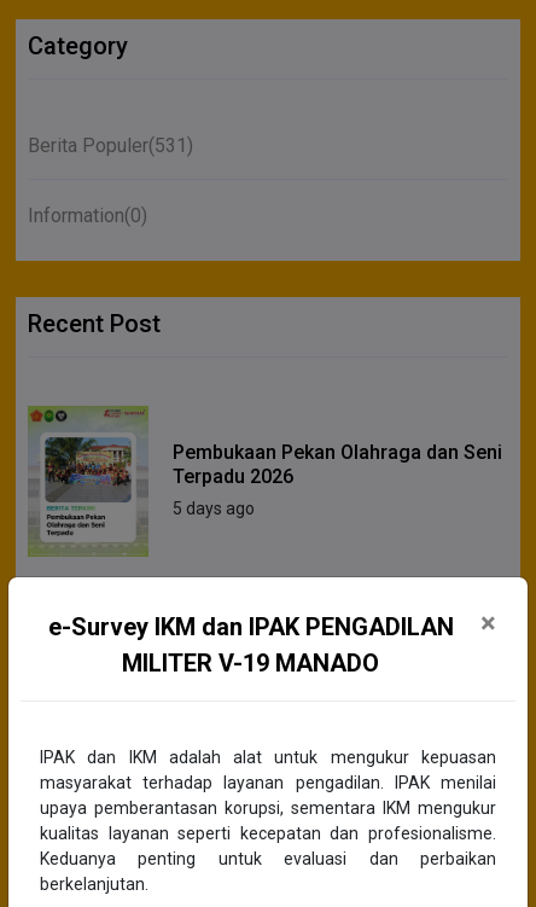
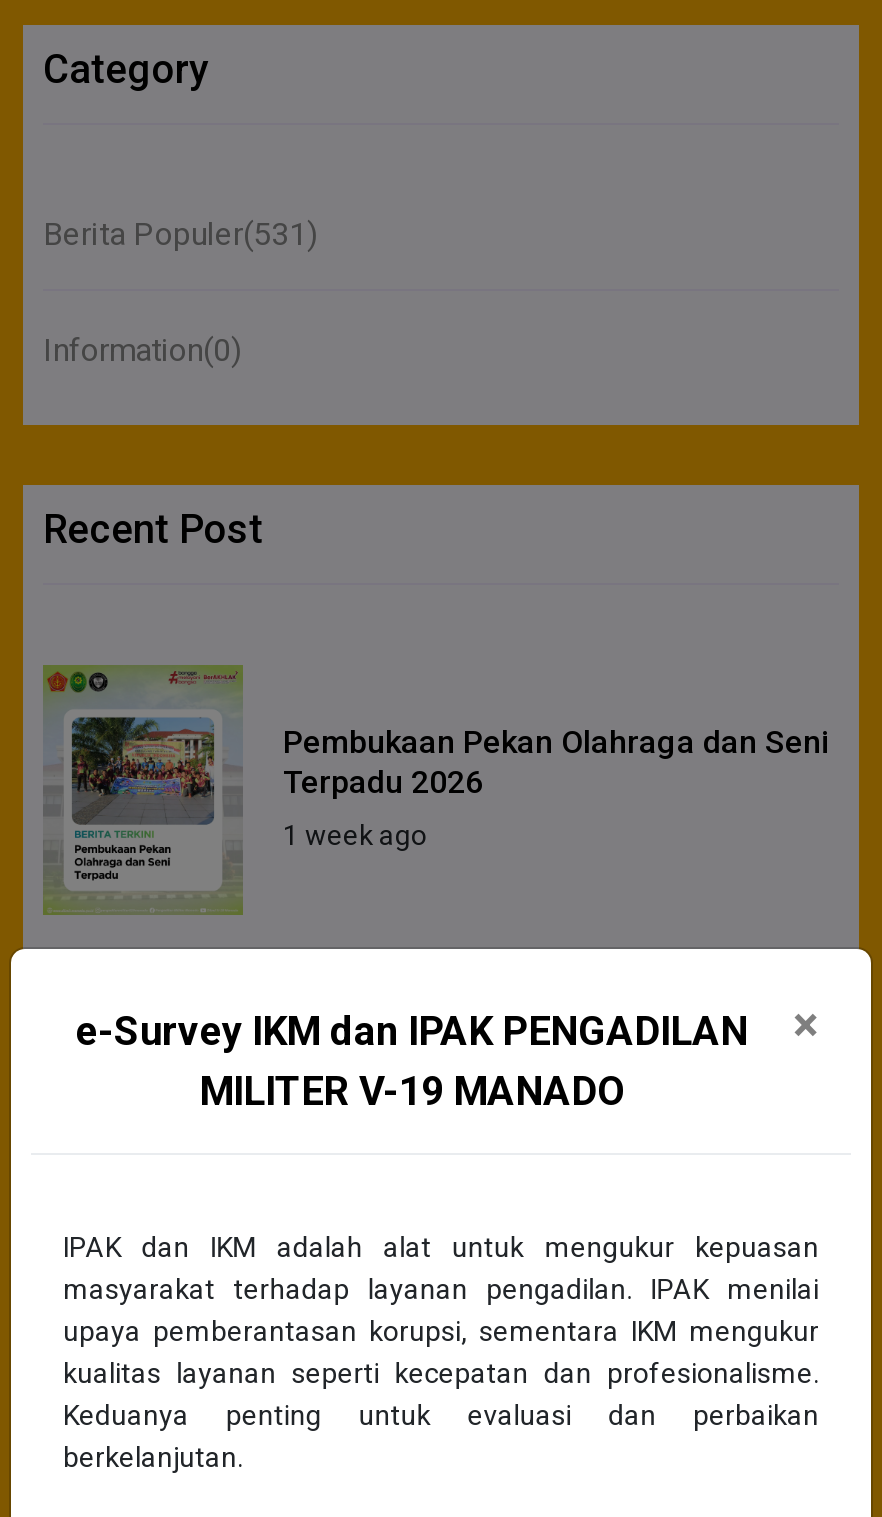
[173,499,255,518] 5 days ago -> [283,819,427,851] 1 week ago

